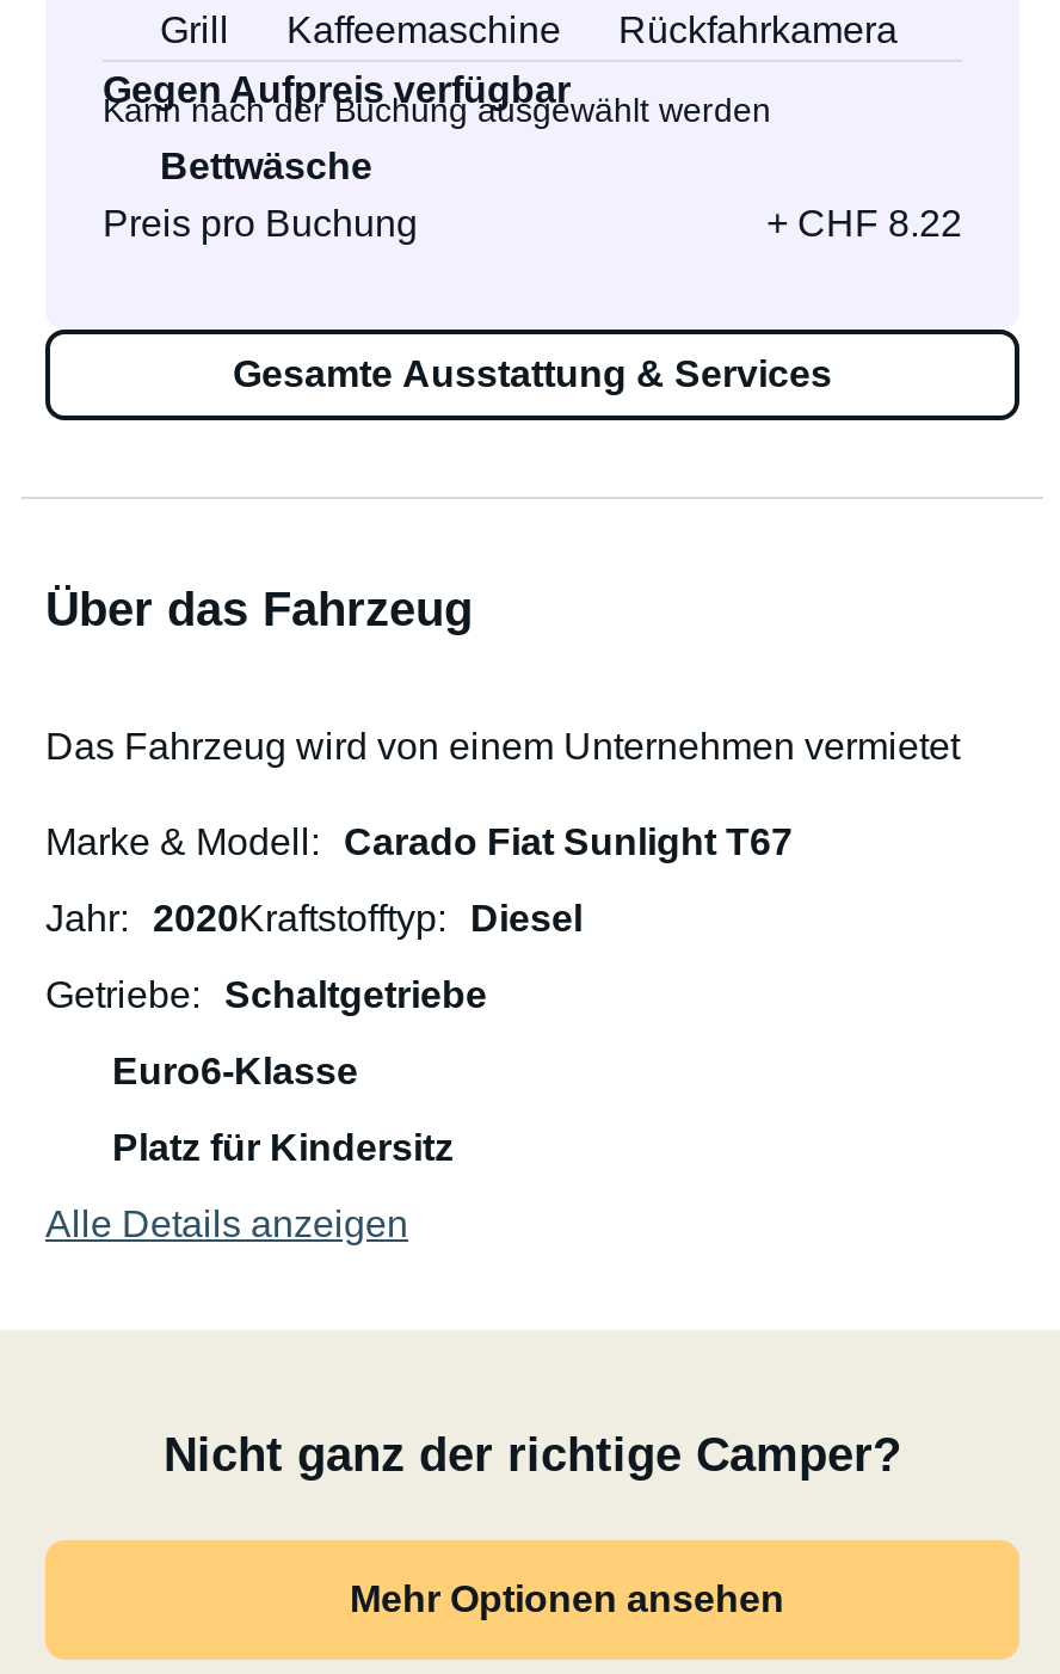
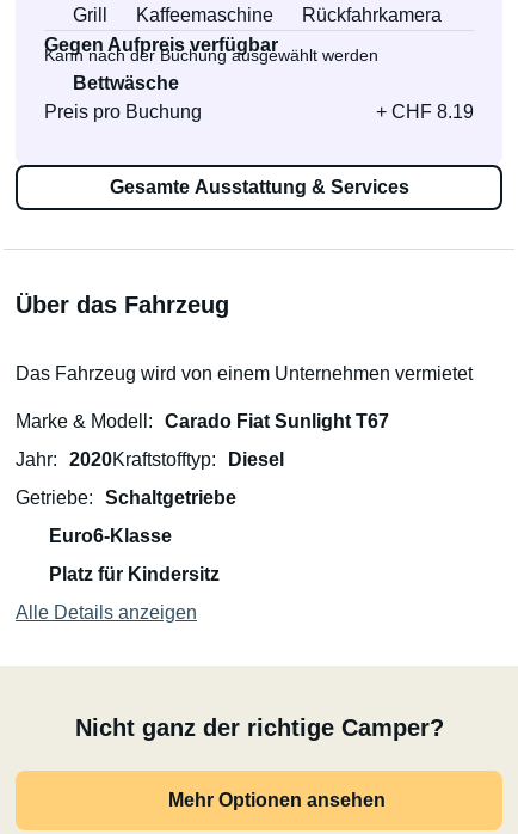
[766,203,962,244] + CHF 8.22 -> [376,102,474,122] + CHF 8.19

